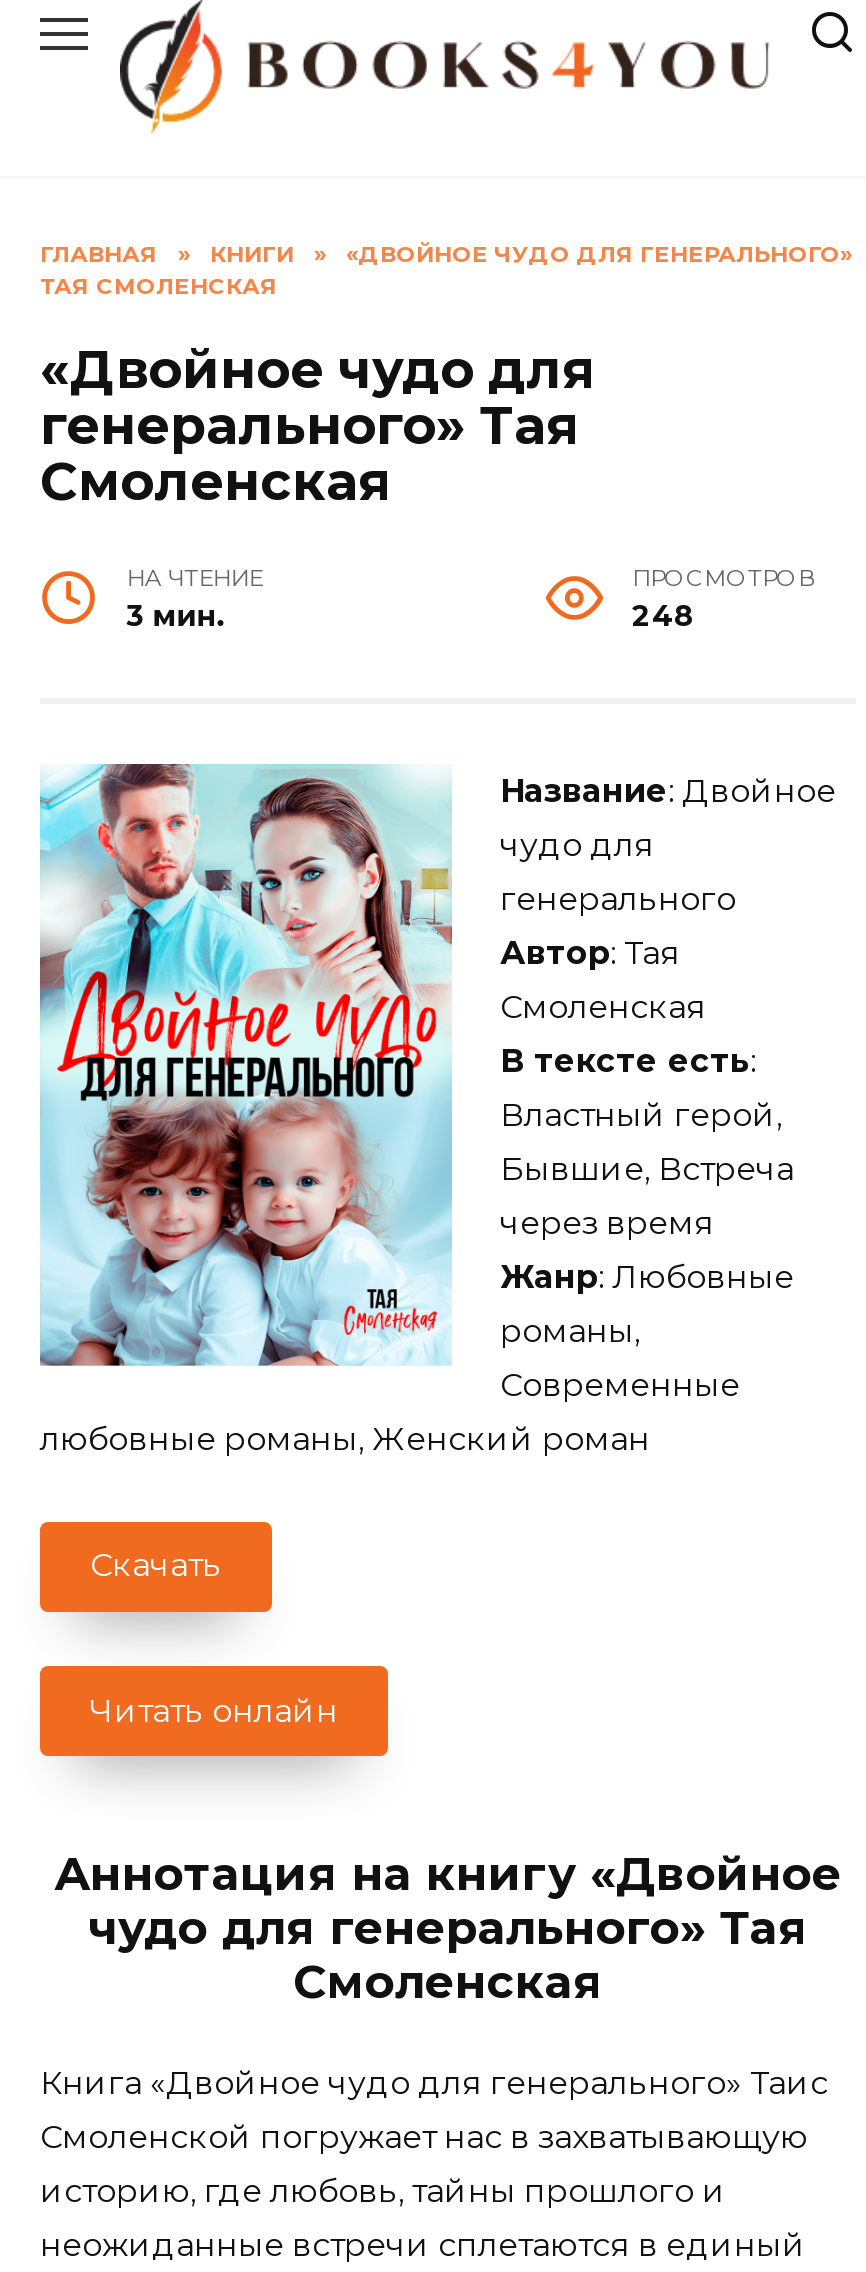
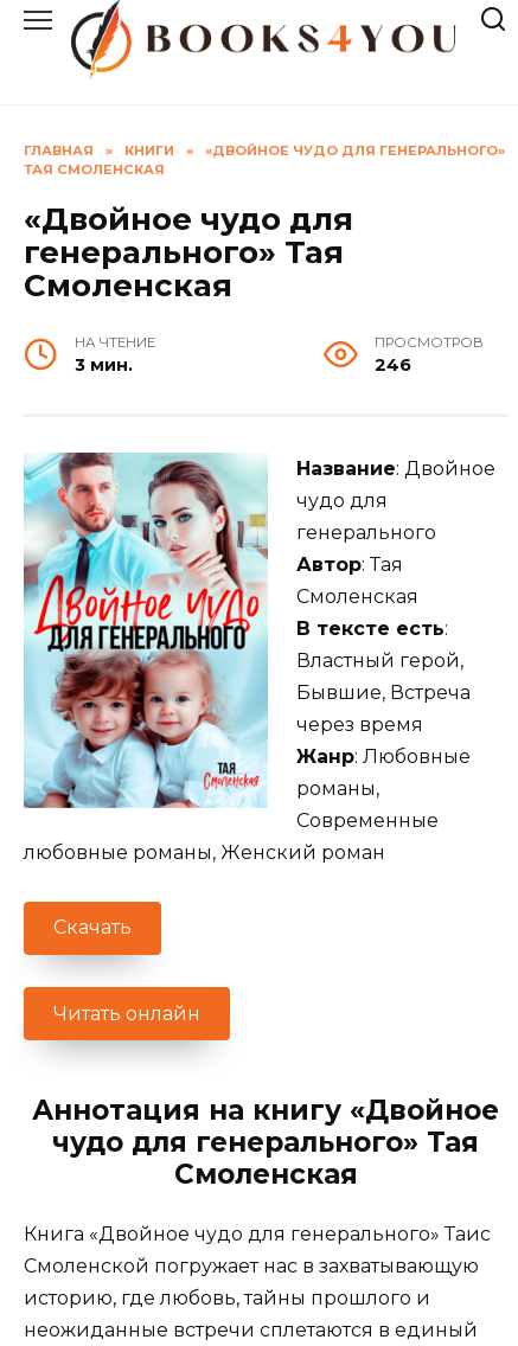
[632,599,694,635] 248 -> [375,355,411,376] 246

